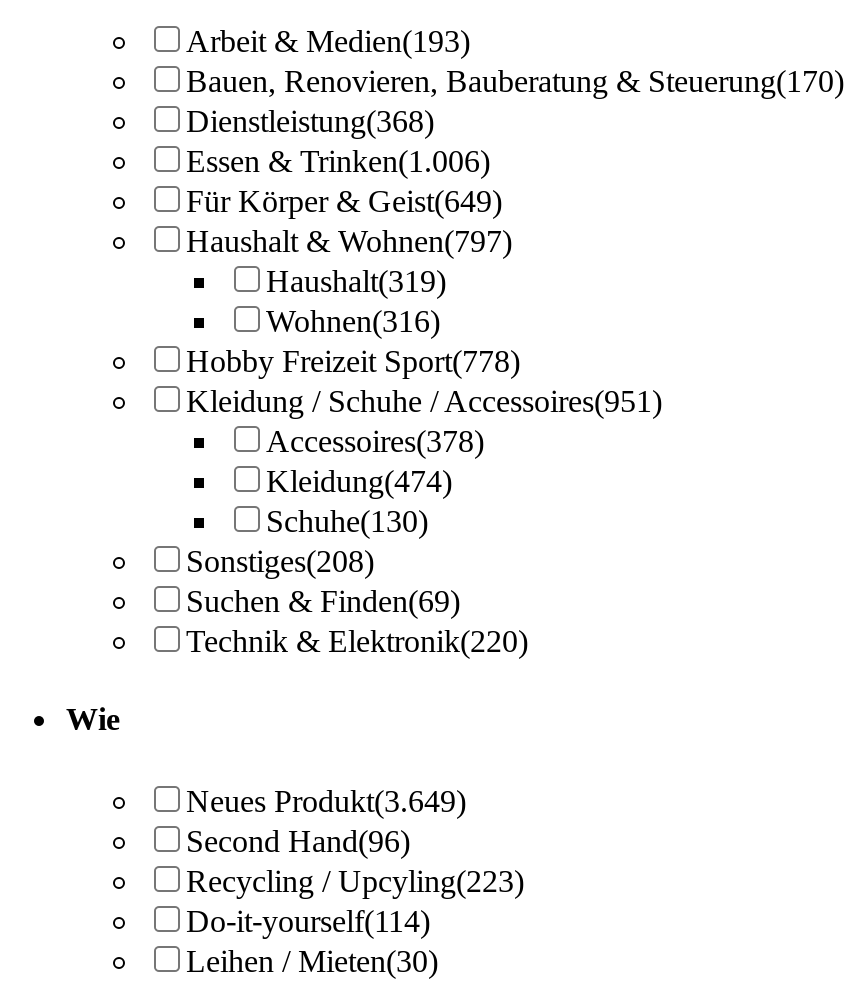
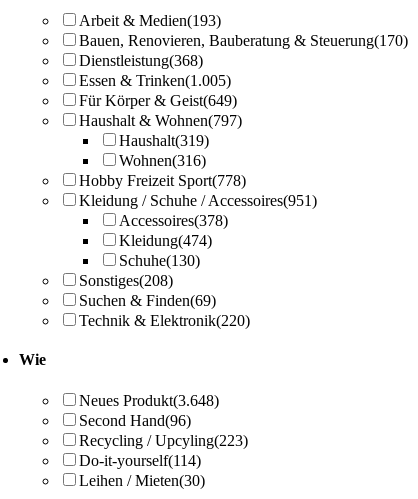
[186,144,490,178] Essen & Trinken(1.006) -> [79,72,231,89] Essen & Trinken(1.005)
[186,785,466,819] Neues Produkt(3.649) -> [79,392,219,409] Neues Produkt(3.648)

